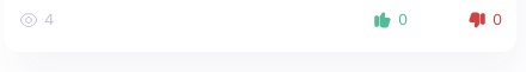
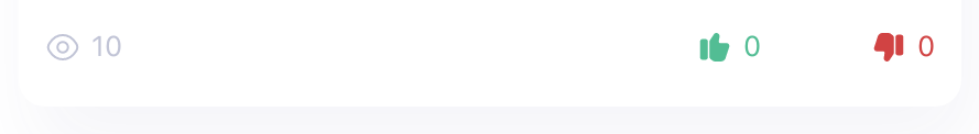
[44,11,54,28] 4 -> [91,30,122,63] 10

